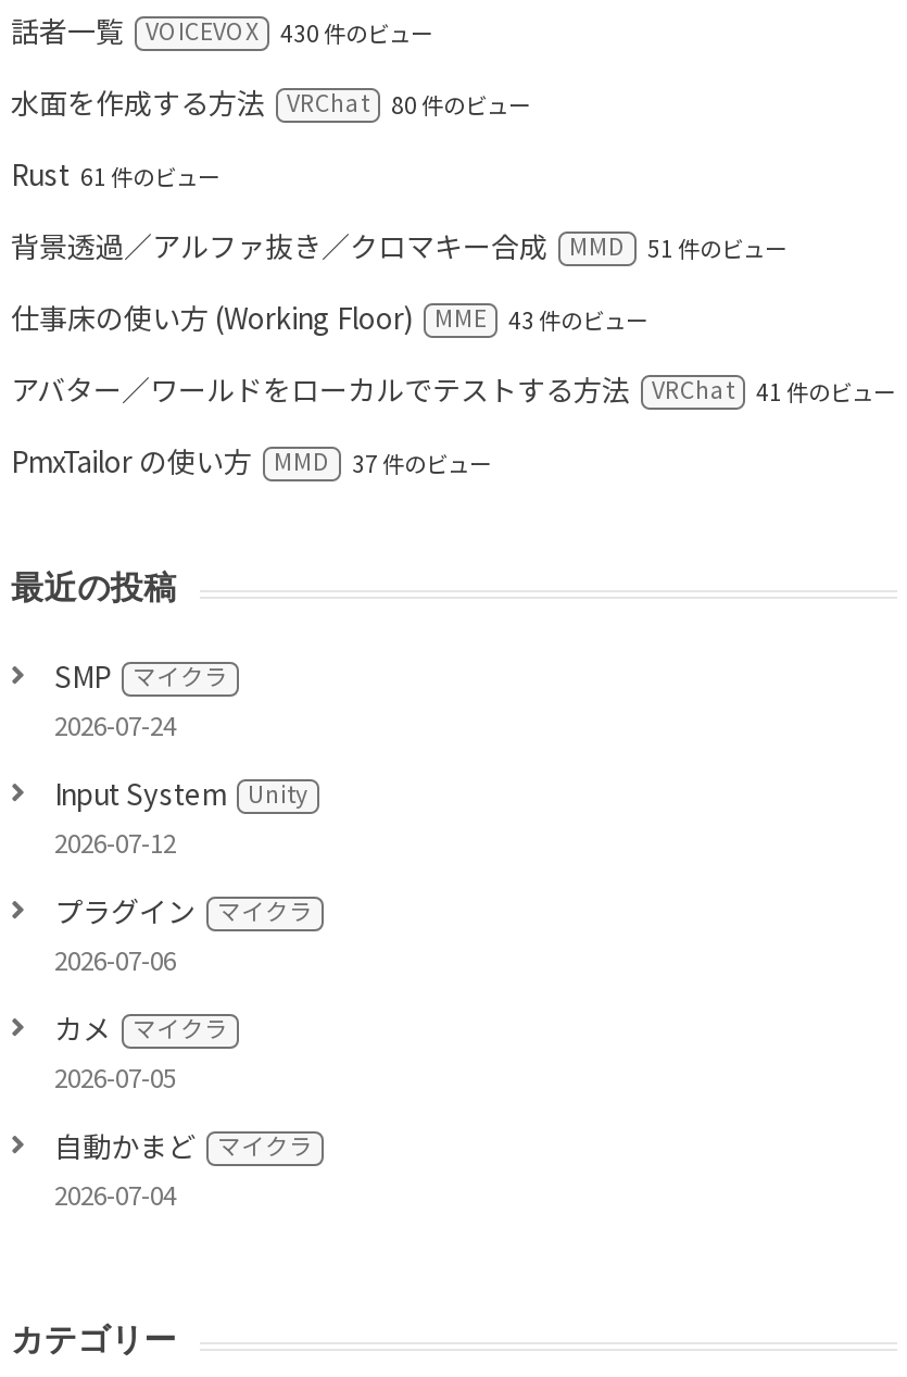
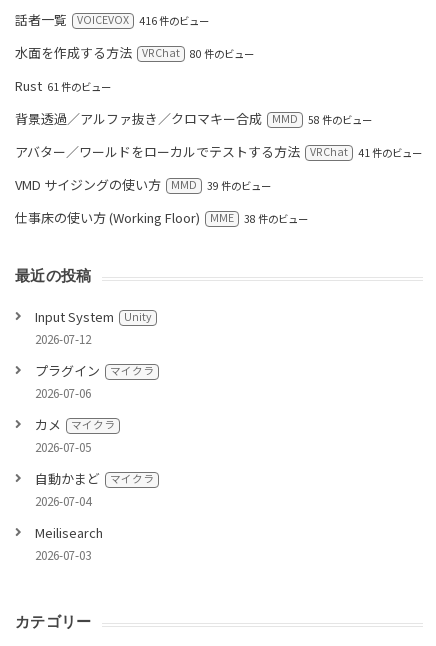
[11,10,432,51] 話者一覧 VOICEVOX 430 件のビュー -> [15,10,209,29] 話者一覧 VOICEVOX 416 件のビュー
[508,231,786,336] 51 件のビュー | 43 件のビュー -> [308,112,372,127] 58 件のビュー
moved [11,297,487,338] -> [15,208,234,227]: 仕事床の使い方 (Working Floor) MME
moved [11,368,895,410] -> [15,142,422,161]: アバター／ワールドをローカルでテストする方法 VRChat | 41 件のビュー
[11,440,491,481] PmxTailor の使い方 MMD | 37 件のビュー -> [15,175,308,226] VMD サイジングの使い方 MMD | 39 件のビュー | 38 件のビュー
[54,655,228,742] SMP マイクラ | 2026-07-24 -> none
moved [54,773,313,1212] -> [35,307,154,509]: Input System Unity | 2026-07-12 | プラグイン マイクラ | 2026-07-06 | カメ マイクラ | 2026-07-05 | 自動かまど マイクラ | 2026-07-04
none -> [35,523,103,563] Meilisearch | 2026-07-03

